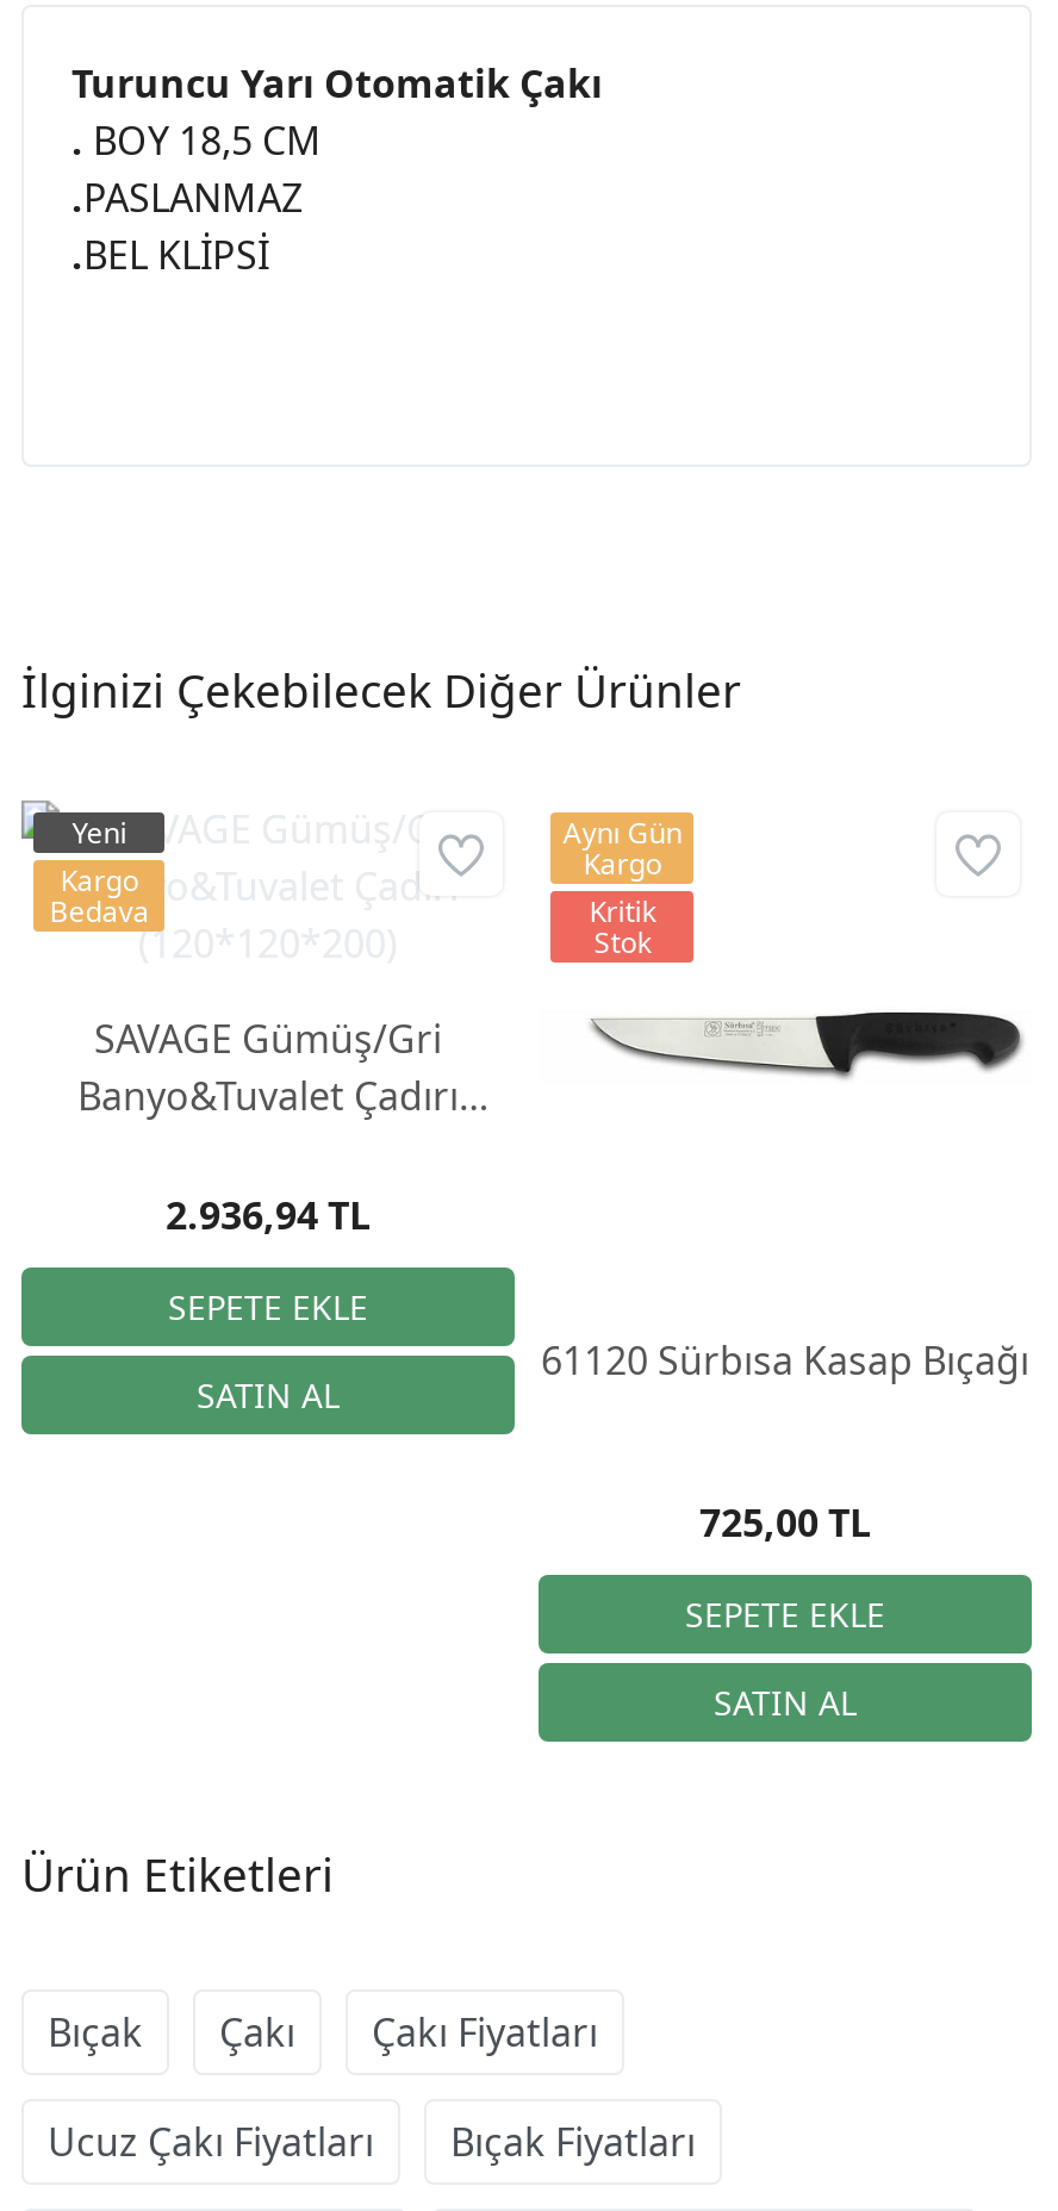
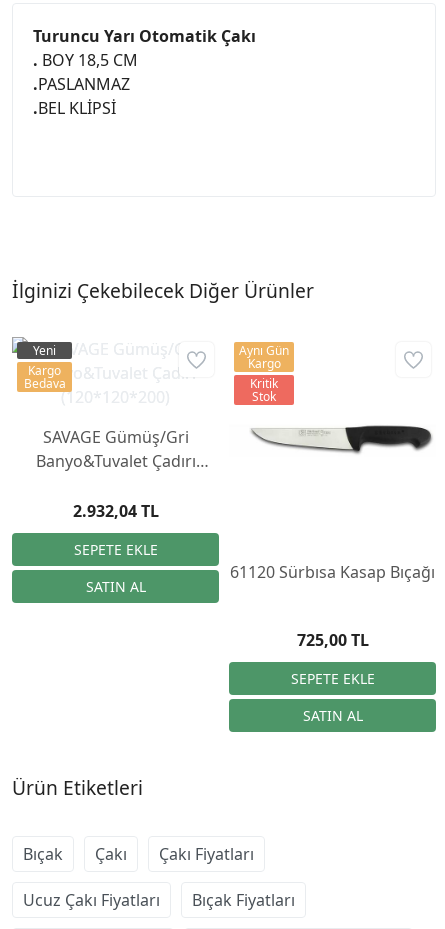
[166,1189,371,1242] 2.936,94 TL -> [72,500,158,522] 2.932,04 TL

